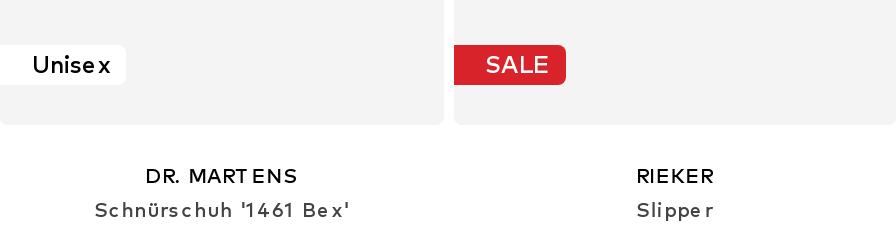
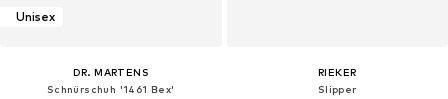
[485,49,549,79] SALE -> none

